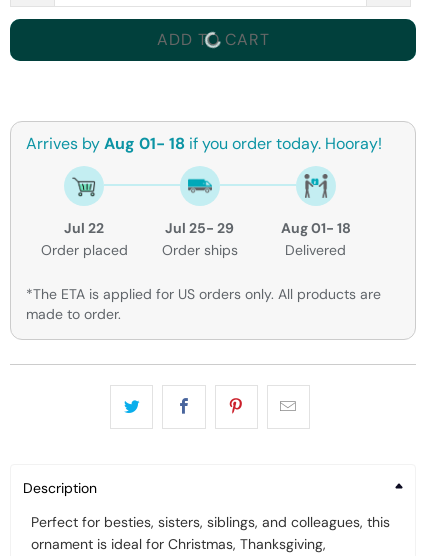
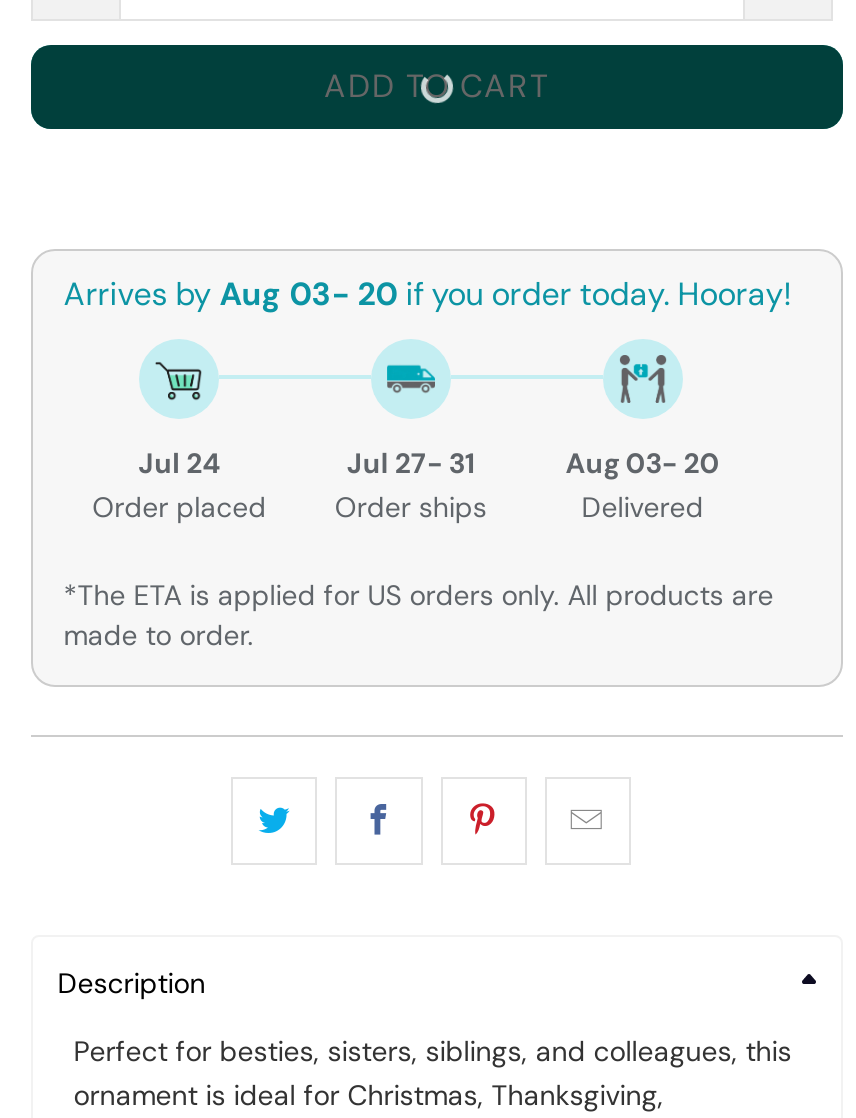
[26,133,382,154] Arrives by Aug 01- 18 if you order today. Hooray! -> [63,272,791,314] Arrives by Aug 03- 20 if you order today. Hooray!
[64,219,104,237] Jul 22 -> [138,444,220,480] Jul 24
[165,219,234,237] Jul 25- 29 -> [347,444,475,480] Jul 27- 31
[281,219,351,237] Aug 01- 18 -> [565,444,719,480] Aug 03- 20

